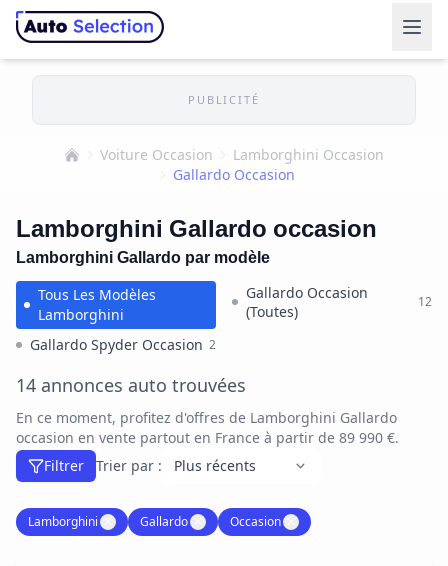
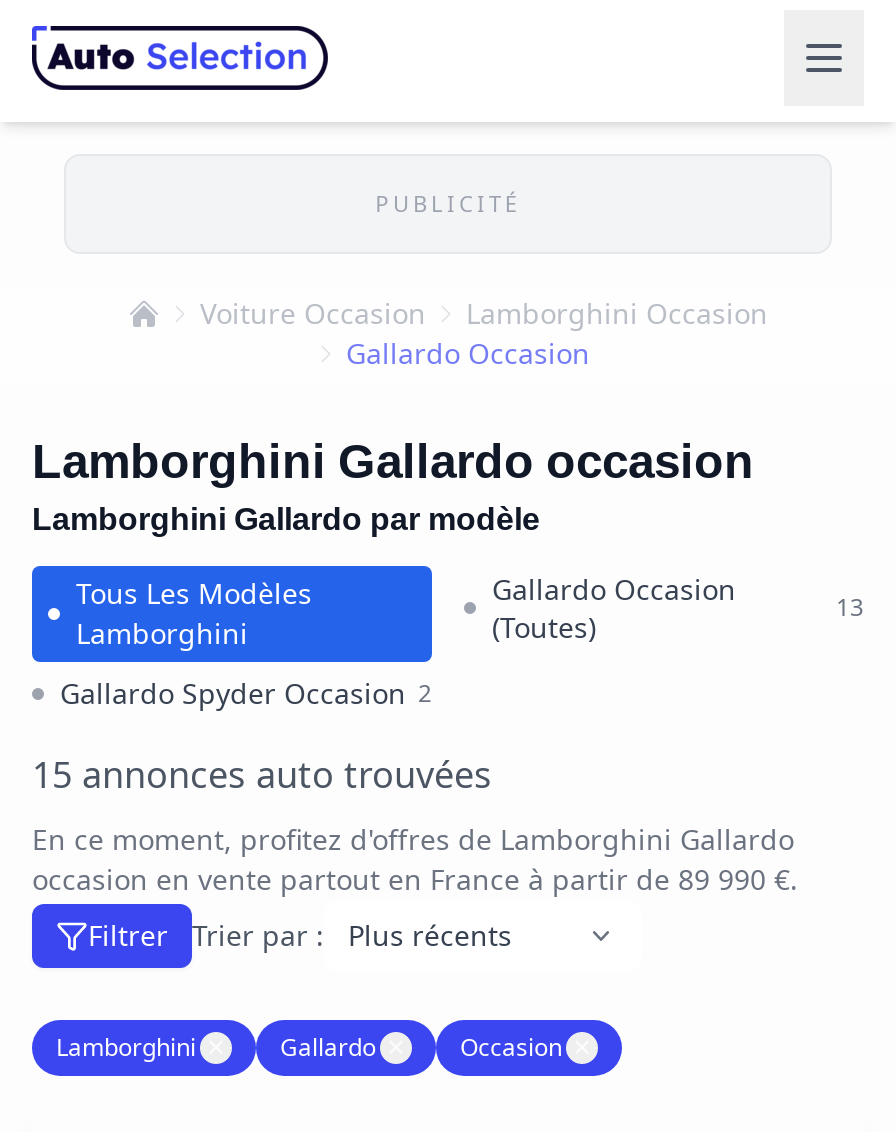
[418,294,432,309] 12 -> [836,592,864,622] 13
[16,375,246,396] 14 annonces auto trouvées -> [32,754,492,796] 15 annonces auto trouvées

